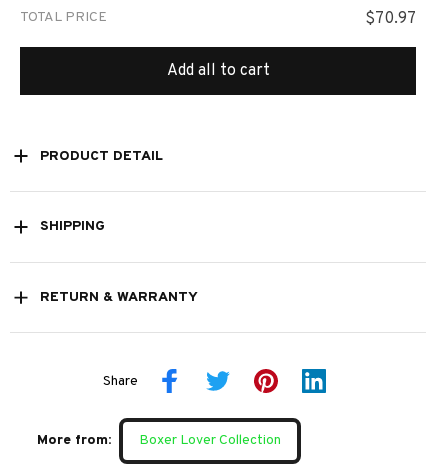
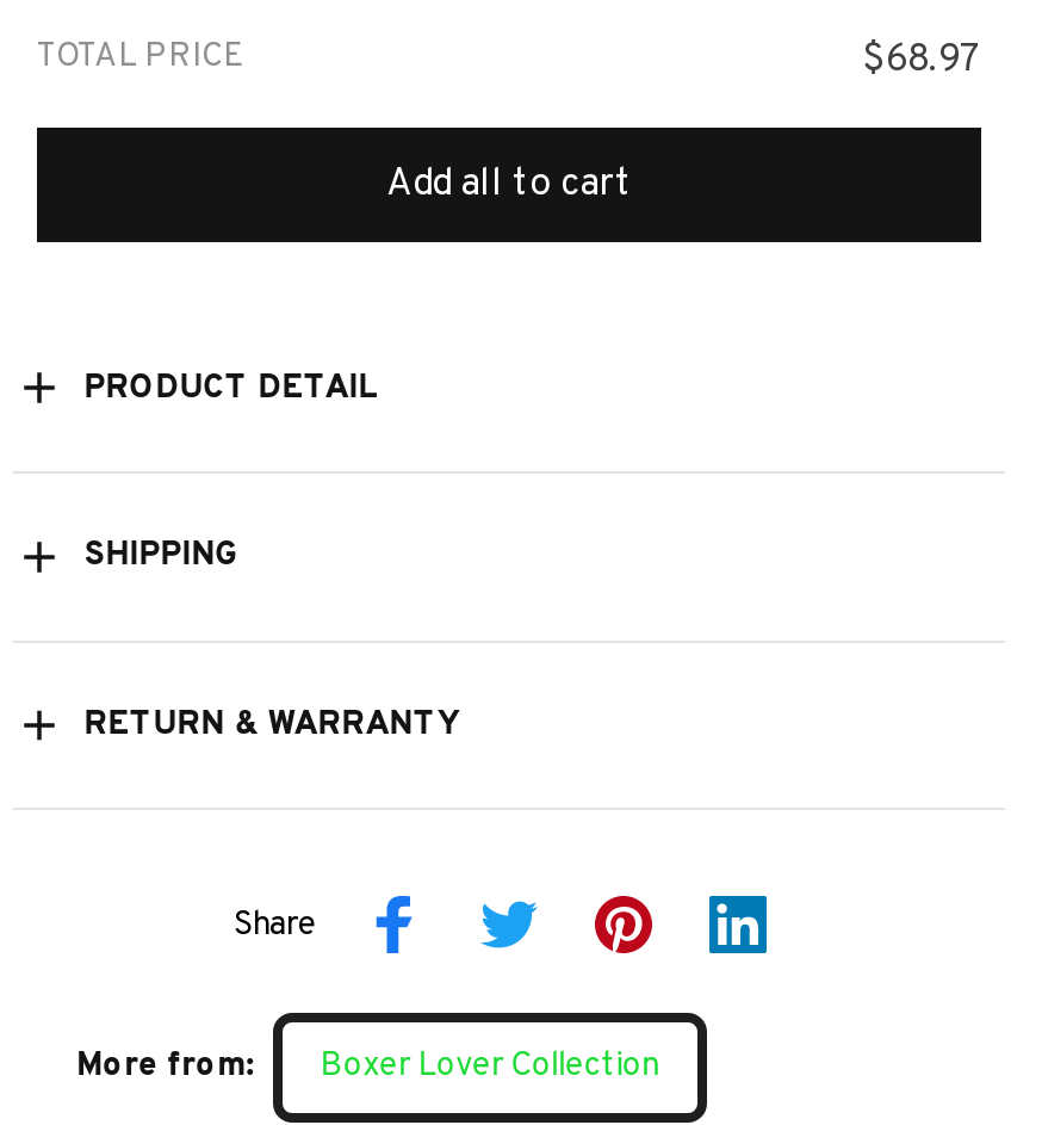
[365,9,416,29] $70.97 -> [862,37,981,85] $68.97

